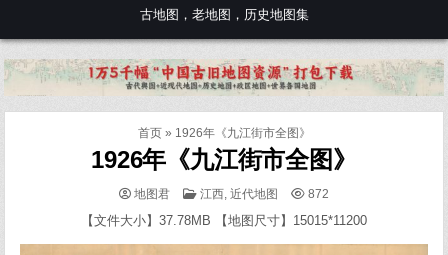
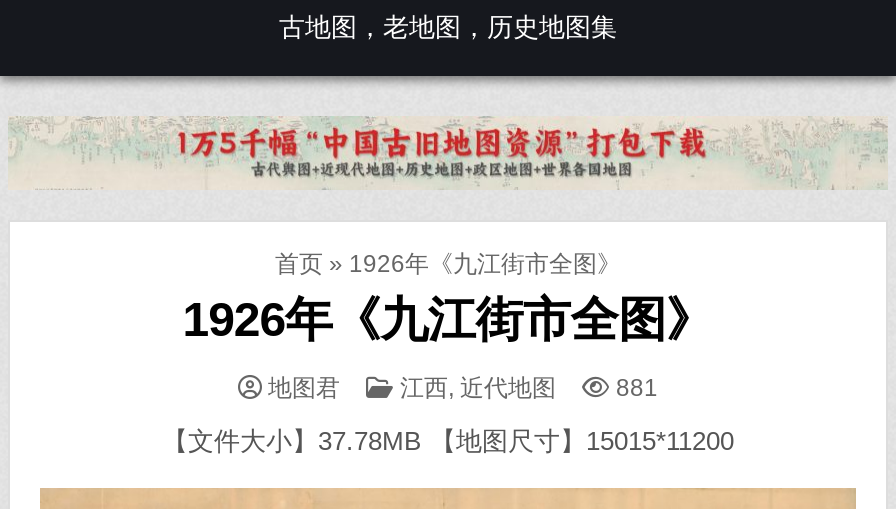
[308,187,329,201] 872 -> [616,374,658,402] 881

